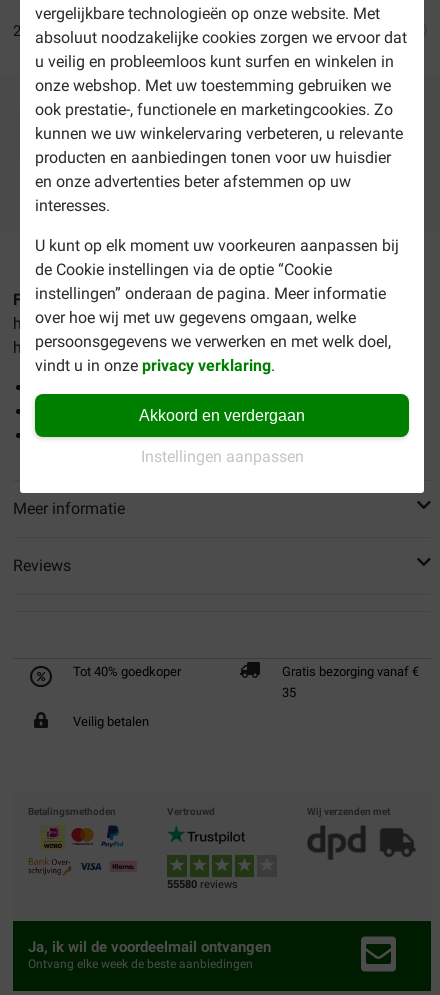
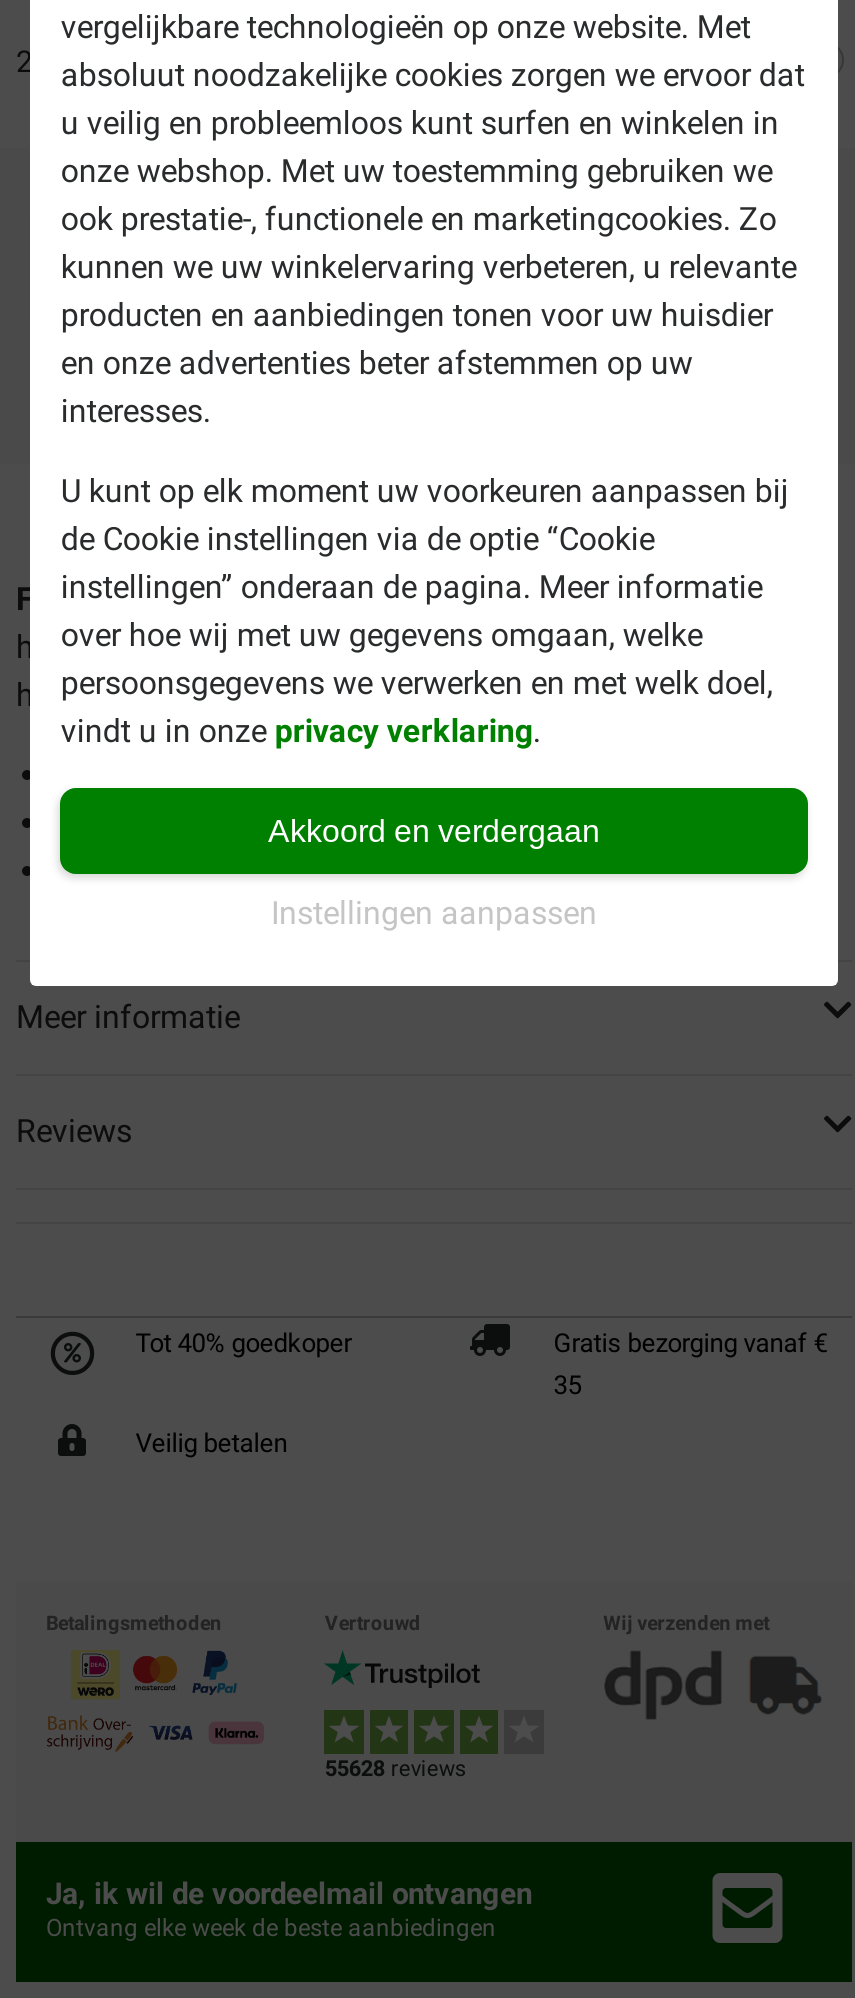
[167,878,238,891] 55580 reviews -> [325,1757,467,1783] 55628 reviews

